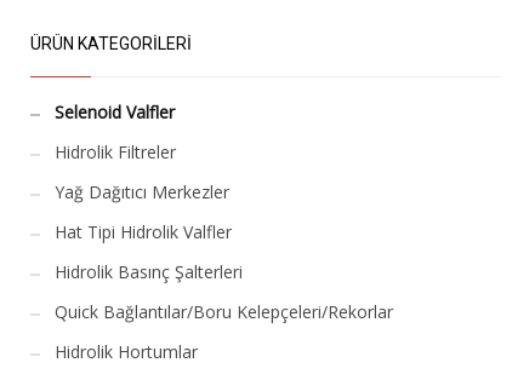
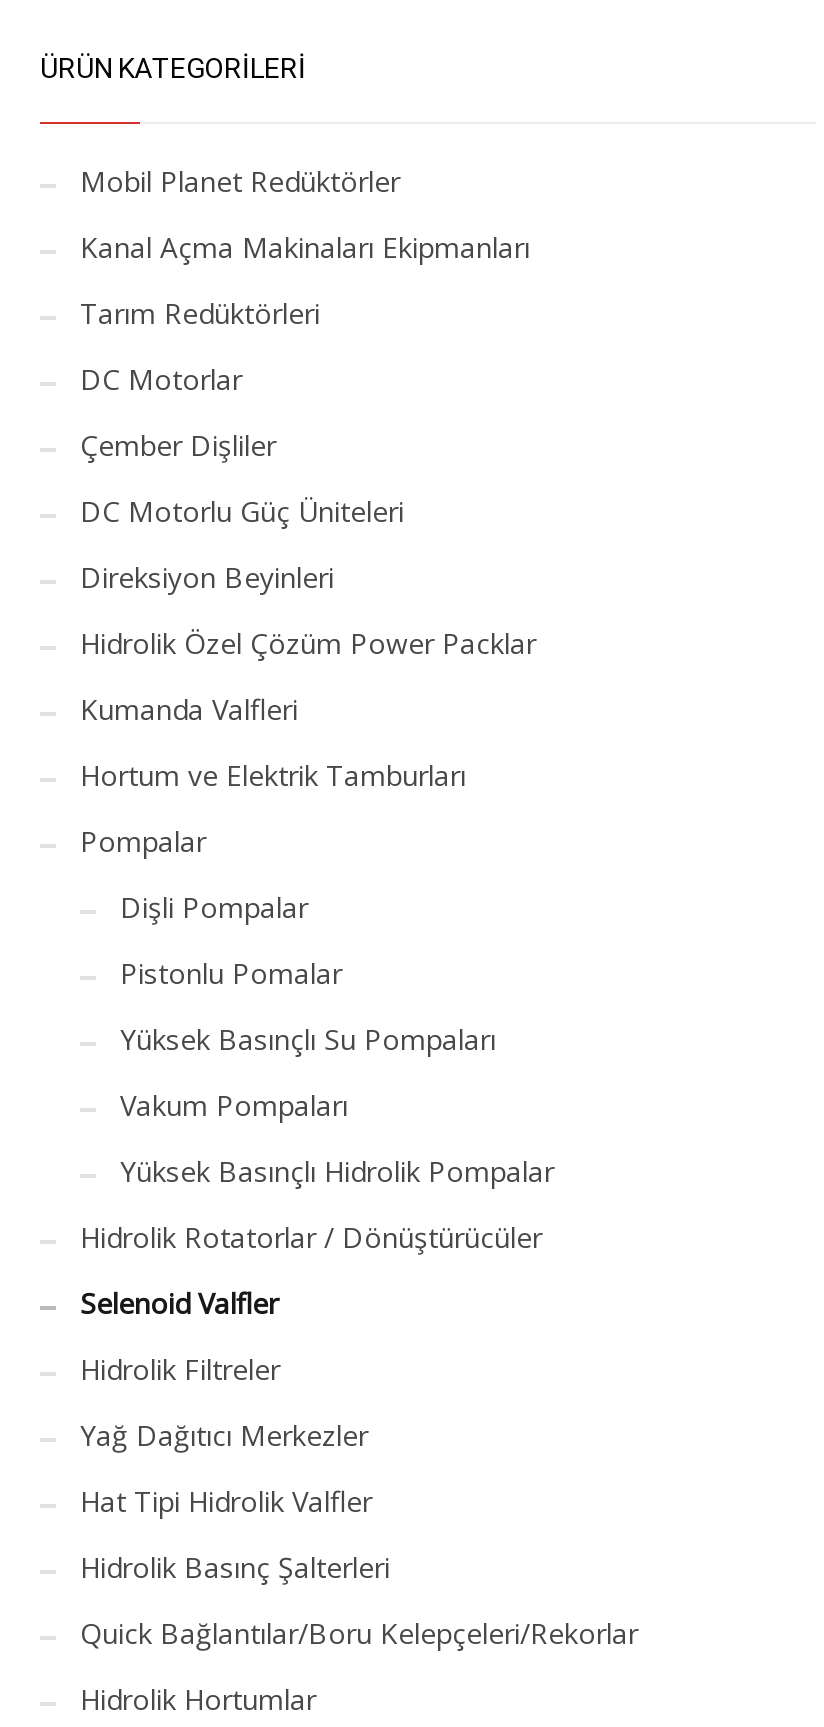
none -> [80,163,554,1257] Mobil Planet Redüktörler | Kanal Açma Makinaları Ekipmanları | Tarım Redüktörleri | DC Motorlar | Çember Dişliler | DC Motorlu Güç Üniteleri | Direksiyon Beyinleri | Hidrolik Özel Çözüm Power Packlar | Kumanda Valfleri | Hortum ve Elektrik Tamburları | Pompalar | Dişli Pompalar | Pistonlu Pomalar | Yüksek Basınçlı Su Pompaları | Vakum Pompaları | Yüksek Basınçlı Hidrolik Pompalar | Hidrolik Rotatorlar / Dönüştürücüler

